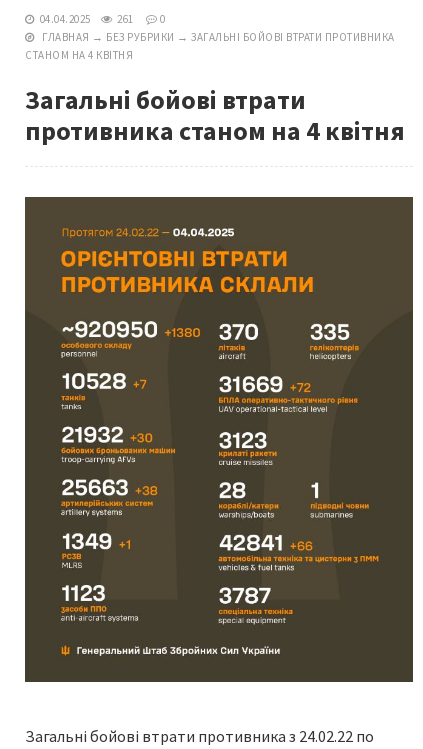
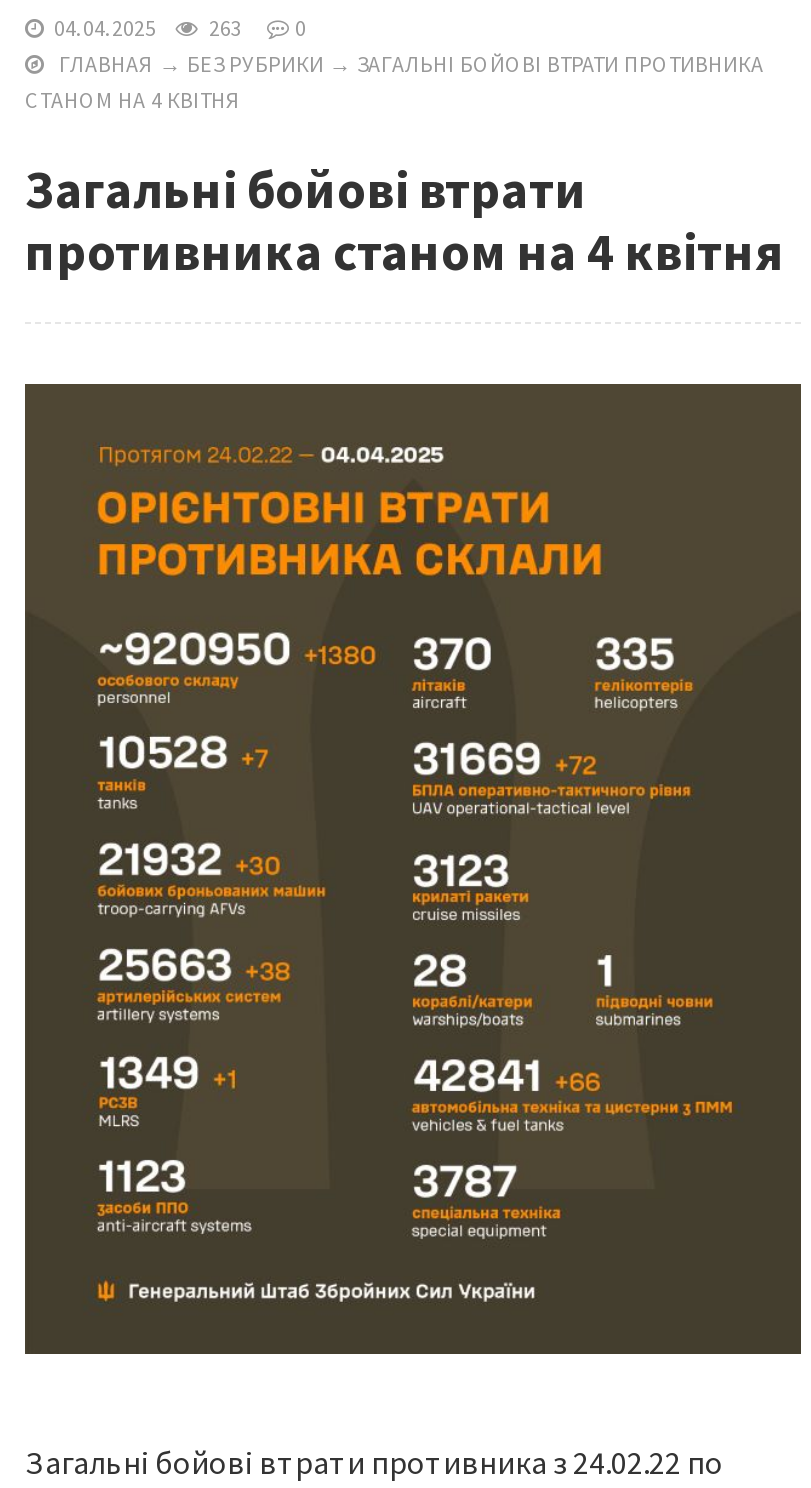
[34,12,165,26] 04.04.2025 261 0 -> [44,14,306,42] 04.04.2025 263 0

